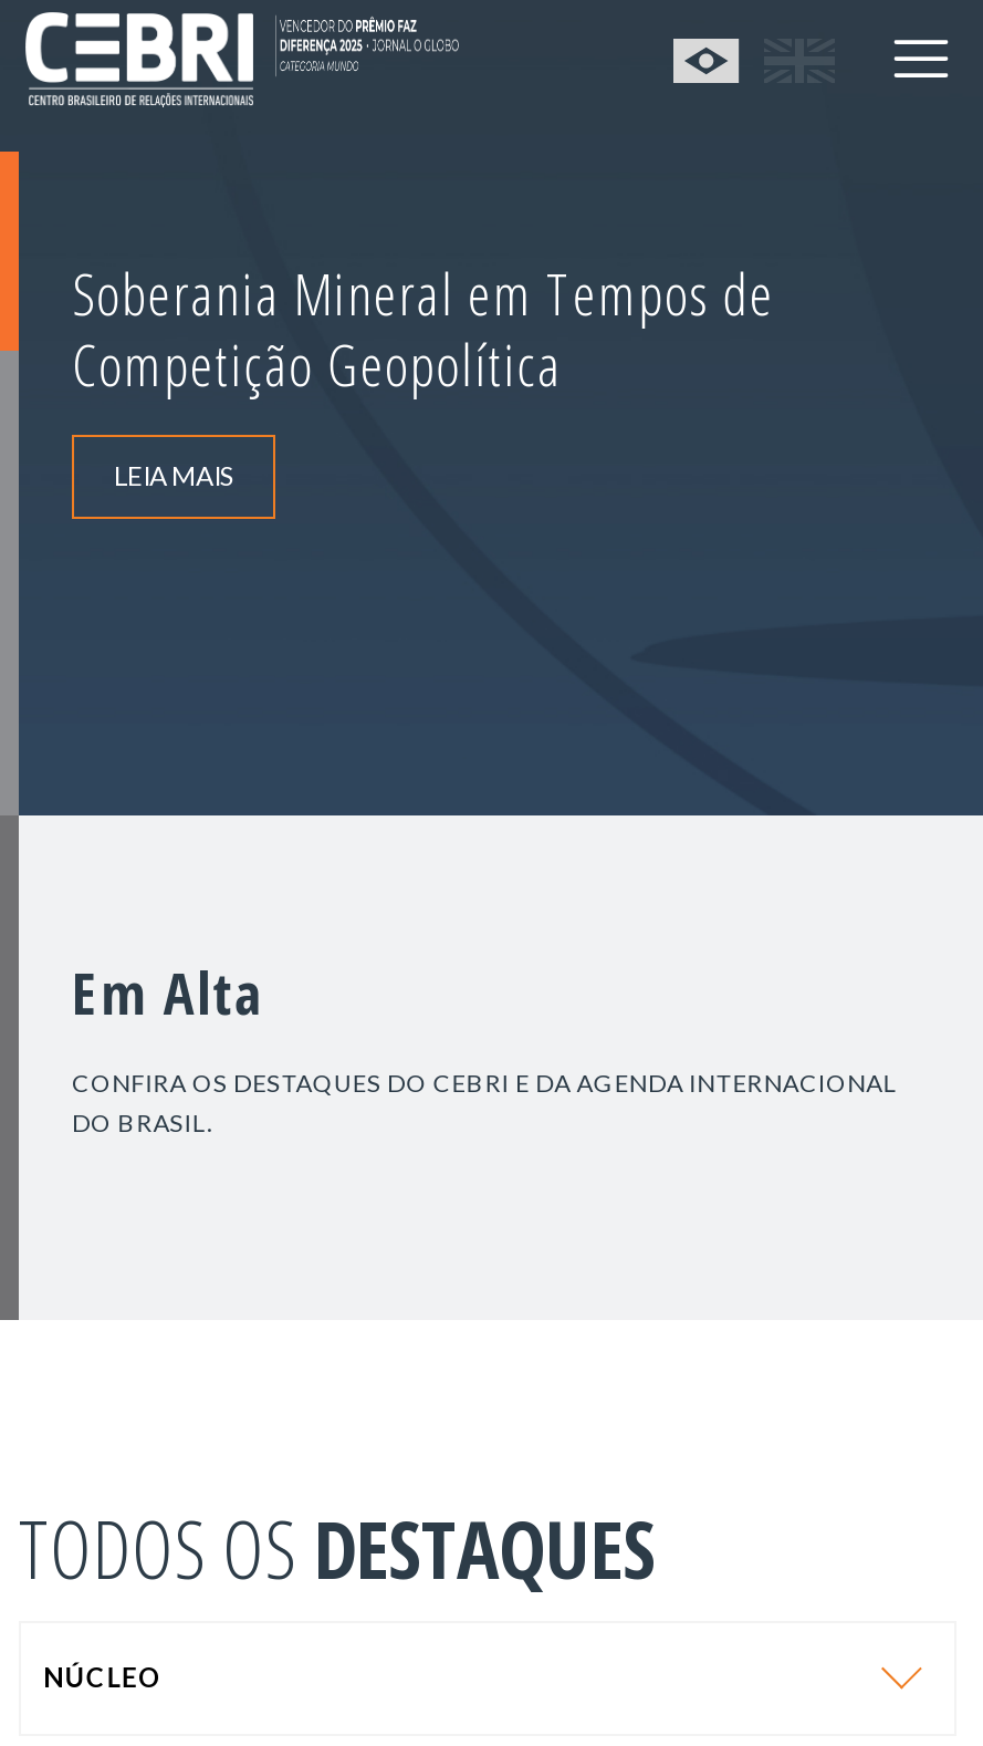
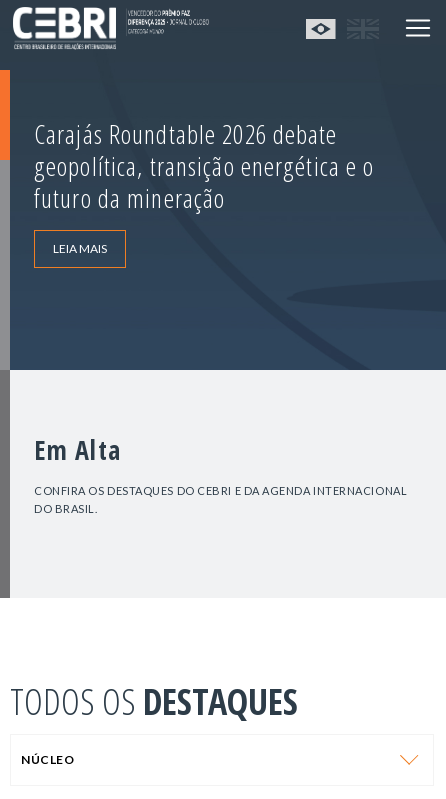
[72,254,774,405] Soberania Mineral em Tempos de | Competição Geopolítica -> [34,116,374,216] Carajás Roundtable 2026 debate | geopolítica, transição energética e o | futuro da mineração
moved [114,460,233,493] -> [53,241,107,256]: LEIA MAIS

